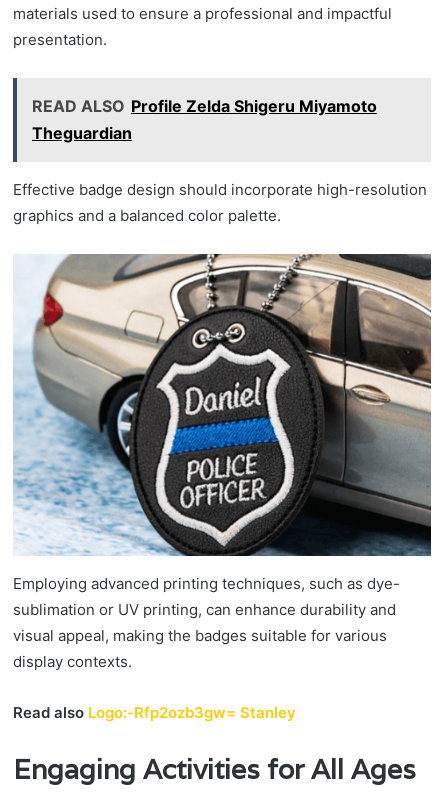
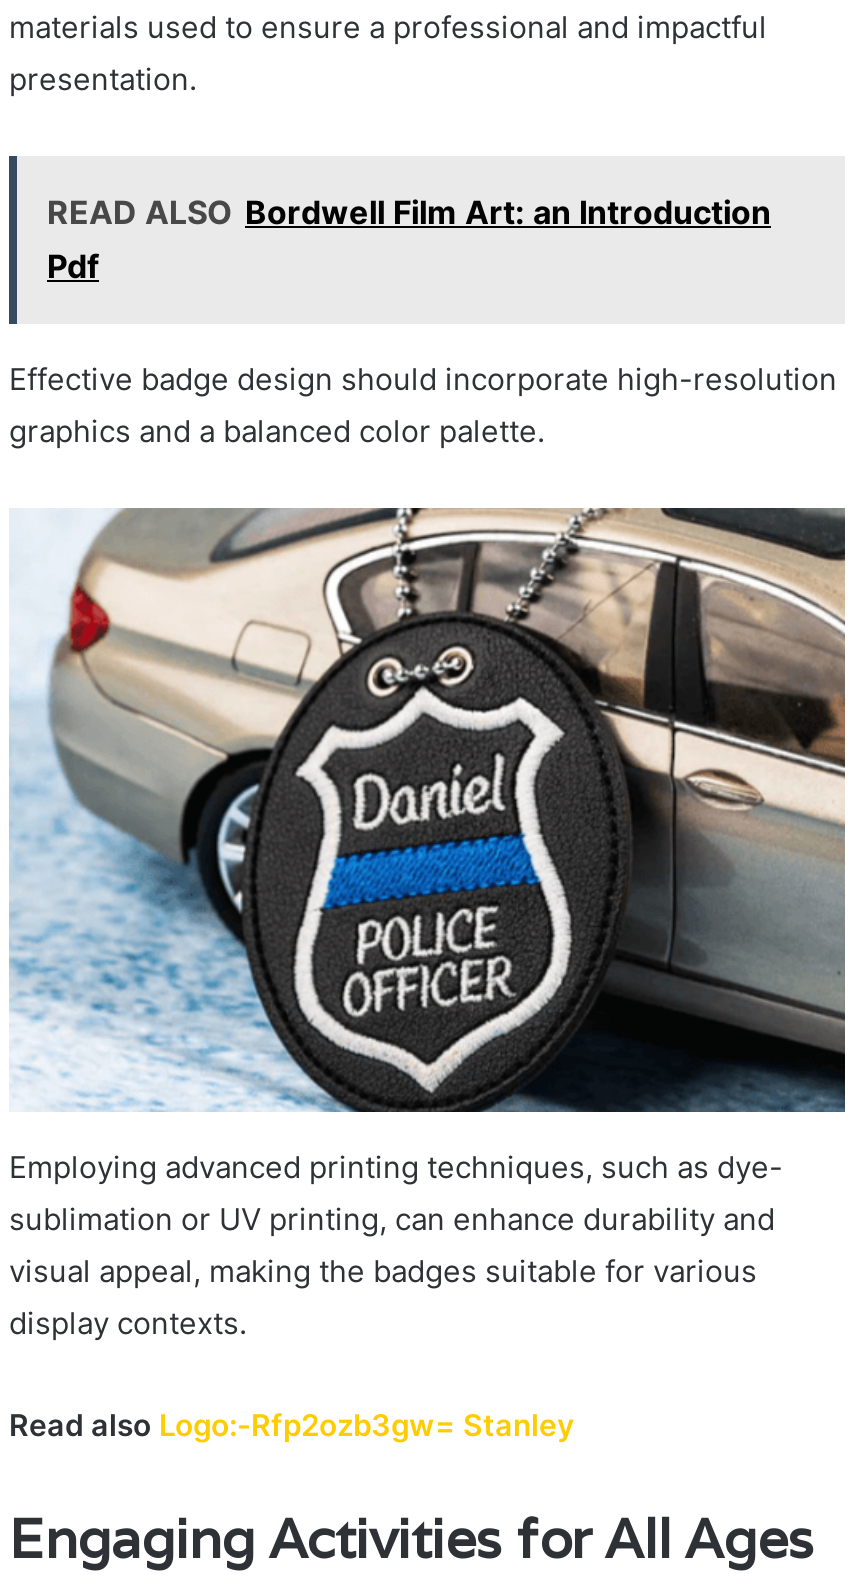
[32,96,377,143] READ ALSO Profile Zelda Shigeru Miyamoto | Theguardian -> [47,192,771,286] READ ALSO Bordwell Film Art: an Introduction | Pdf

